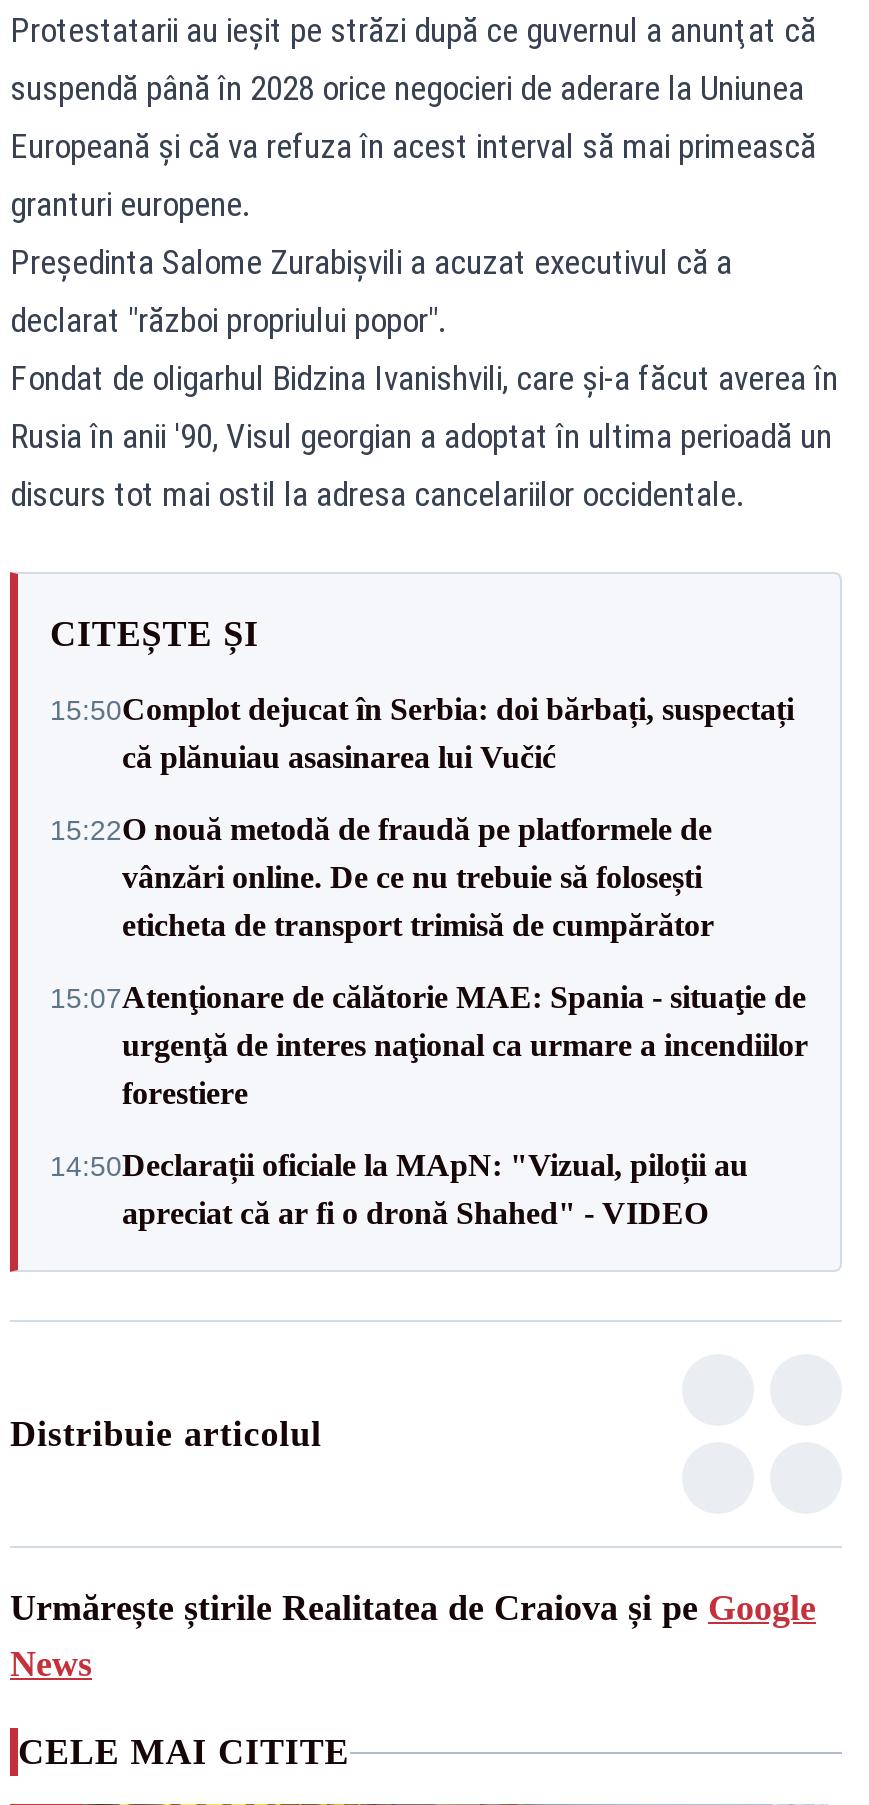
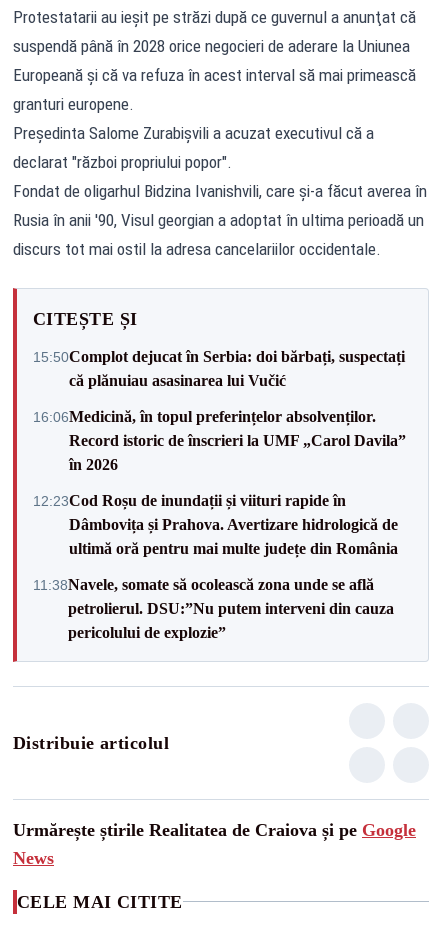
[50,812,714,942] 15:22O nouă metodă de fraudă pe platformele de | vânzări online. De ce nu trebuie să folosești | eticheta de transport trimisă de cumpărător -> [33,407,406,472] 16:06Medicină, în topul preferințelor absolvenților. | Record istoric de înscrieri la UMF „Carol Davila” | în 2026
[50,980,808,1110] 15:07Atenţionare de călătorie MAE: Spania - situaţie de | urgenţă de interes naţional ca urmare a incendiilor | forestiere -> [33,491,398,556] 12:23Cod Roșu de inundații și viituri rapide în | Dâmbovița și Prahova. Avertizare hidrologică de | ultimă oră pentru mai multe județe din România
[50,1148,748,1230] 14:50Declarații oficiale la MApN: "Vizual, piloții au | apreciat că ar fi o dronă Shahed" - VIDEO -> [33,575,394,640] 11:38Navele, somate să ocolească zona unde se află | petrolierul. DSU:”Nu putem interveni din cauza | pericolului de explozie”

